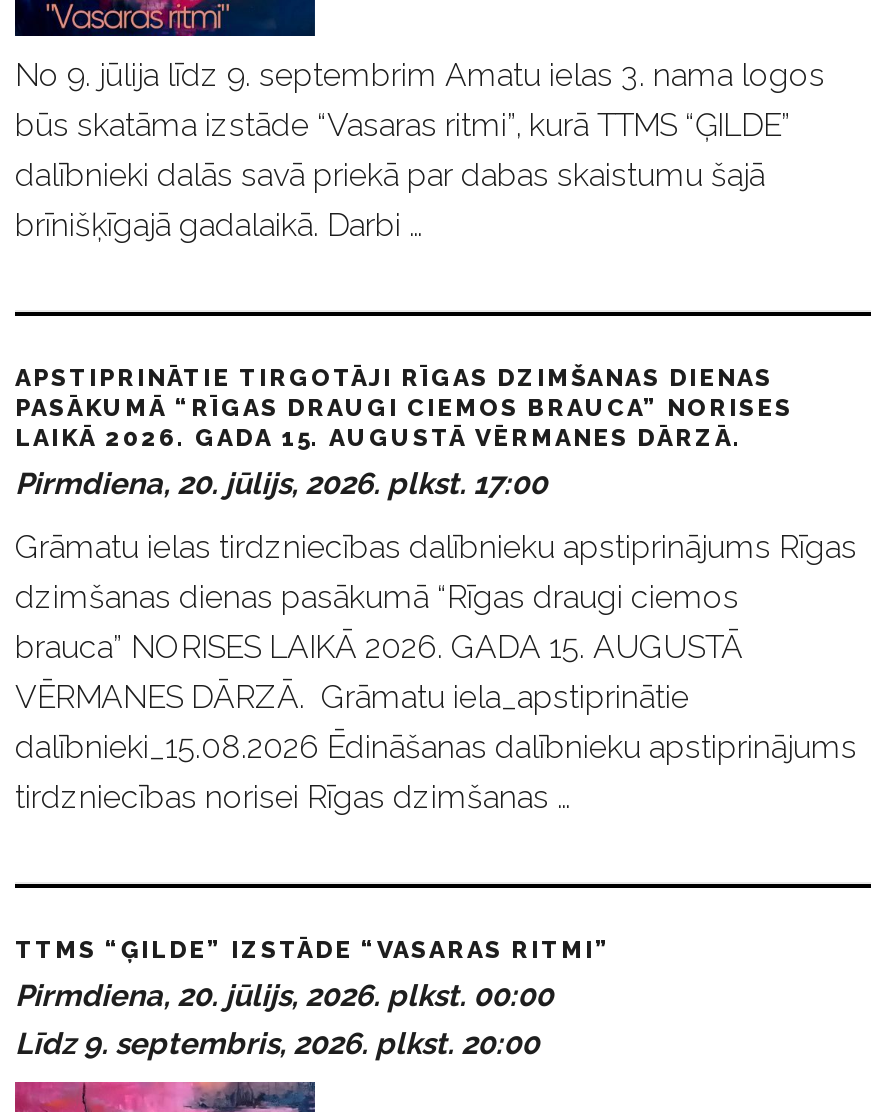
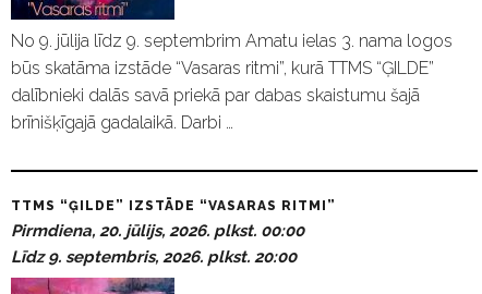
[15,363,857,815] APSTIPRINĀTIE TIRGOTĀJI RĪGAS DZIMŠANAS DIENAS | PASĀKUMĀ “RĪGAS DRAUGI CIEMOS BRAUCA” NORISES | LAIKĀ 2026. GADA 15. AUGUSTĀ VĒRMANES DĀRZĀ. | Pirmdiena, 20. jūlijs, 2026. plkst. 17:00 | Grāmatu ielas tirdzniecības dalībnieku apstiprinājums Rīgas | dzimšanas dienas pasākumā “Rīgas draugi ciemos | brauca” NORISES LAIKĀ 2026. GADA 15. AUGUSTĀ | VĒRMANES DĀRZĀ. Grāmatu iela_apstiprinātie | dalībnieki_15.08.2026 Ēdināšanas dalībnieku apstiprinājums | tirdzniecības norisei Rīgas dzimšanas … -> none

